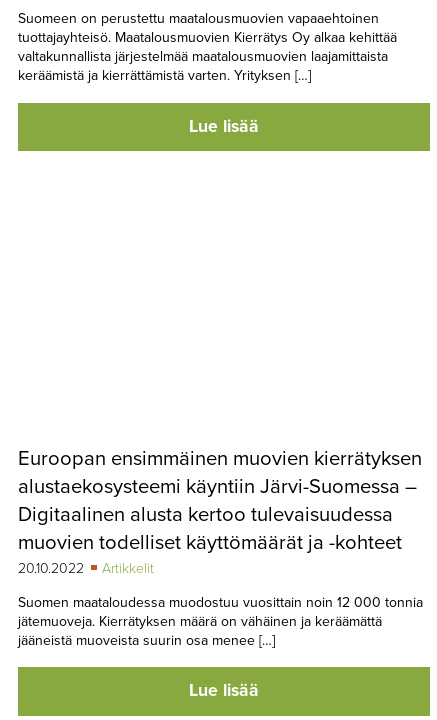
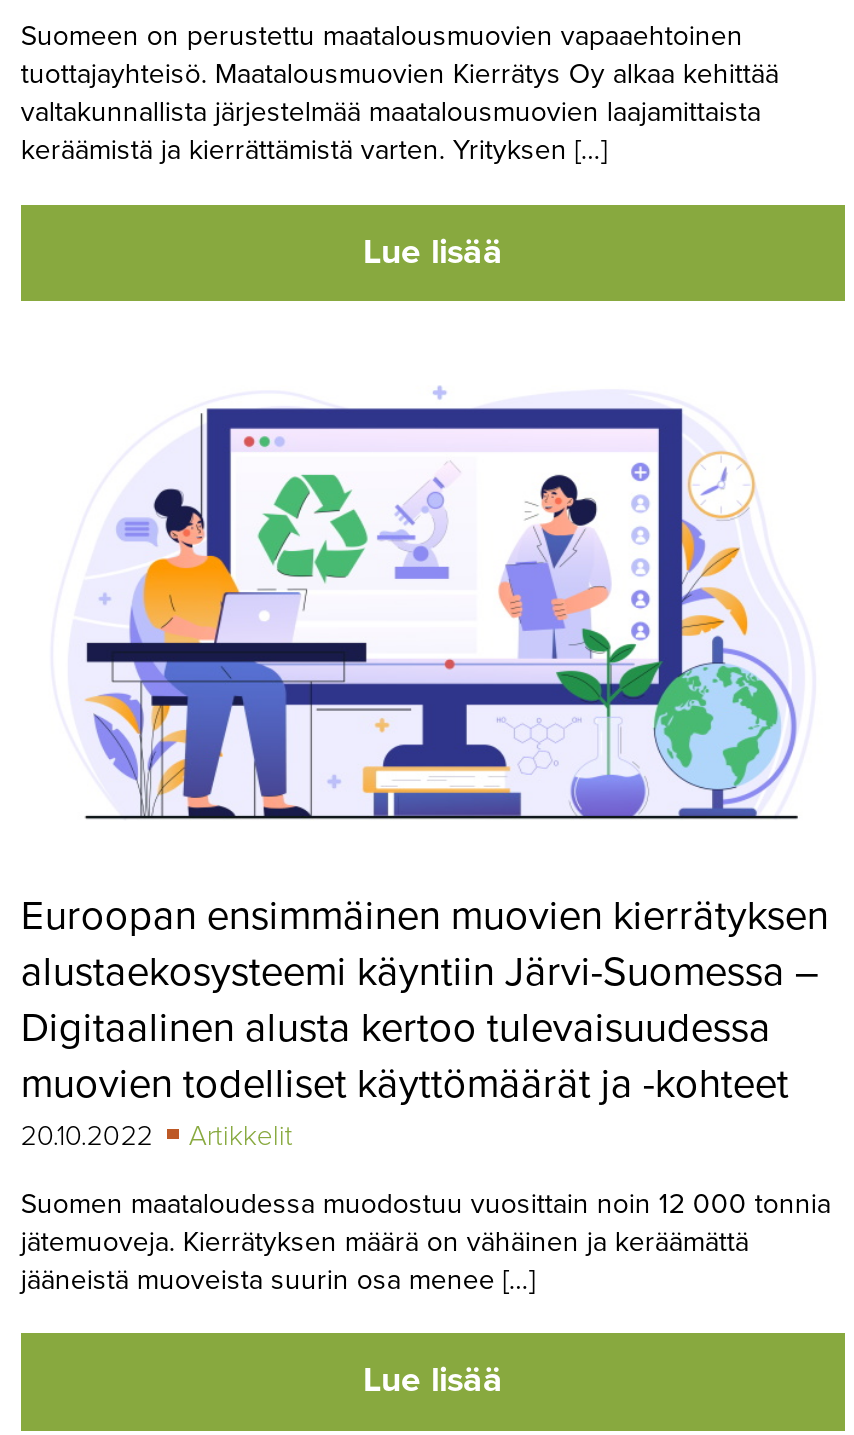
none -> [83,385,799,821] [image]

